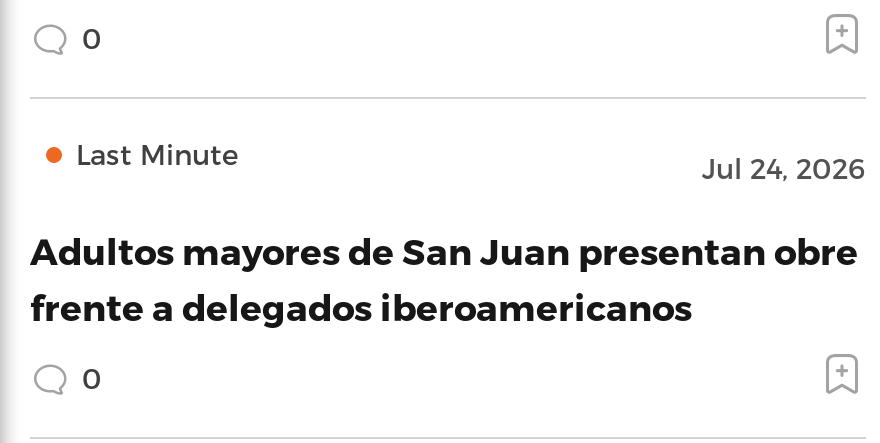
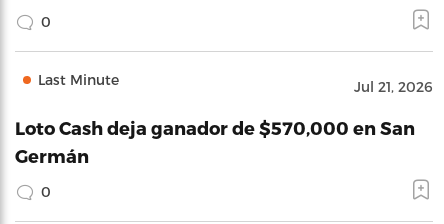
[702,151,866,185] Jul 24, 2026 -> [354,78,433,95] Jul 21, 2026
[30,229,858,327] Adultos mayores de San Juan presentan obre | frente a delegados iberoamericanos -> [15,117,415,166] Loto Cash deja ganador de $570,000 en San | Germán

